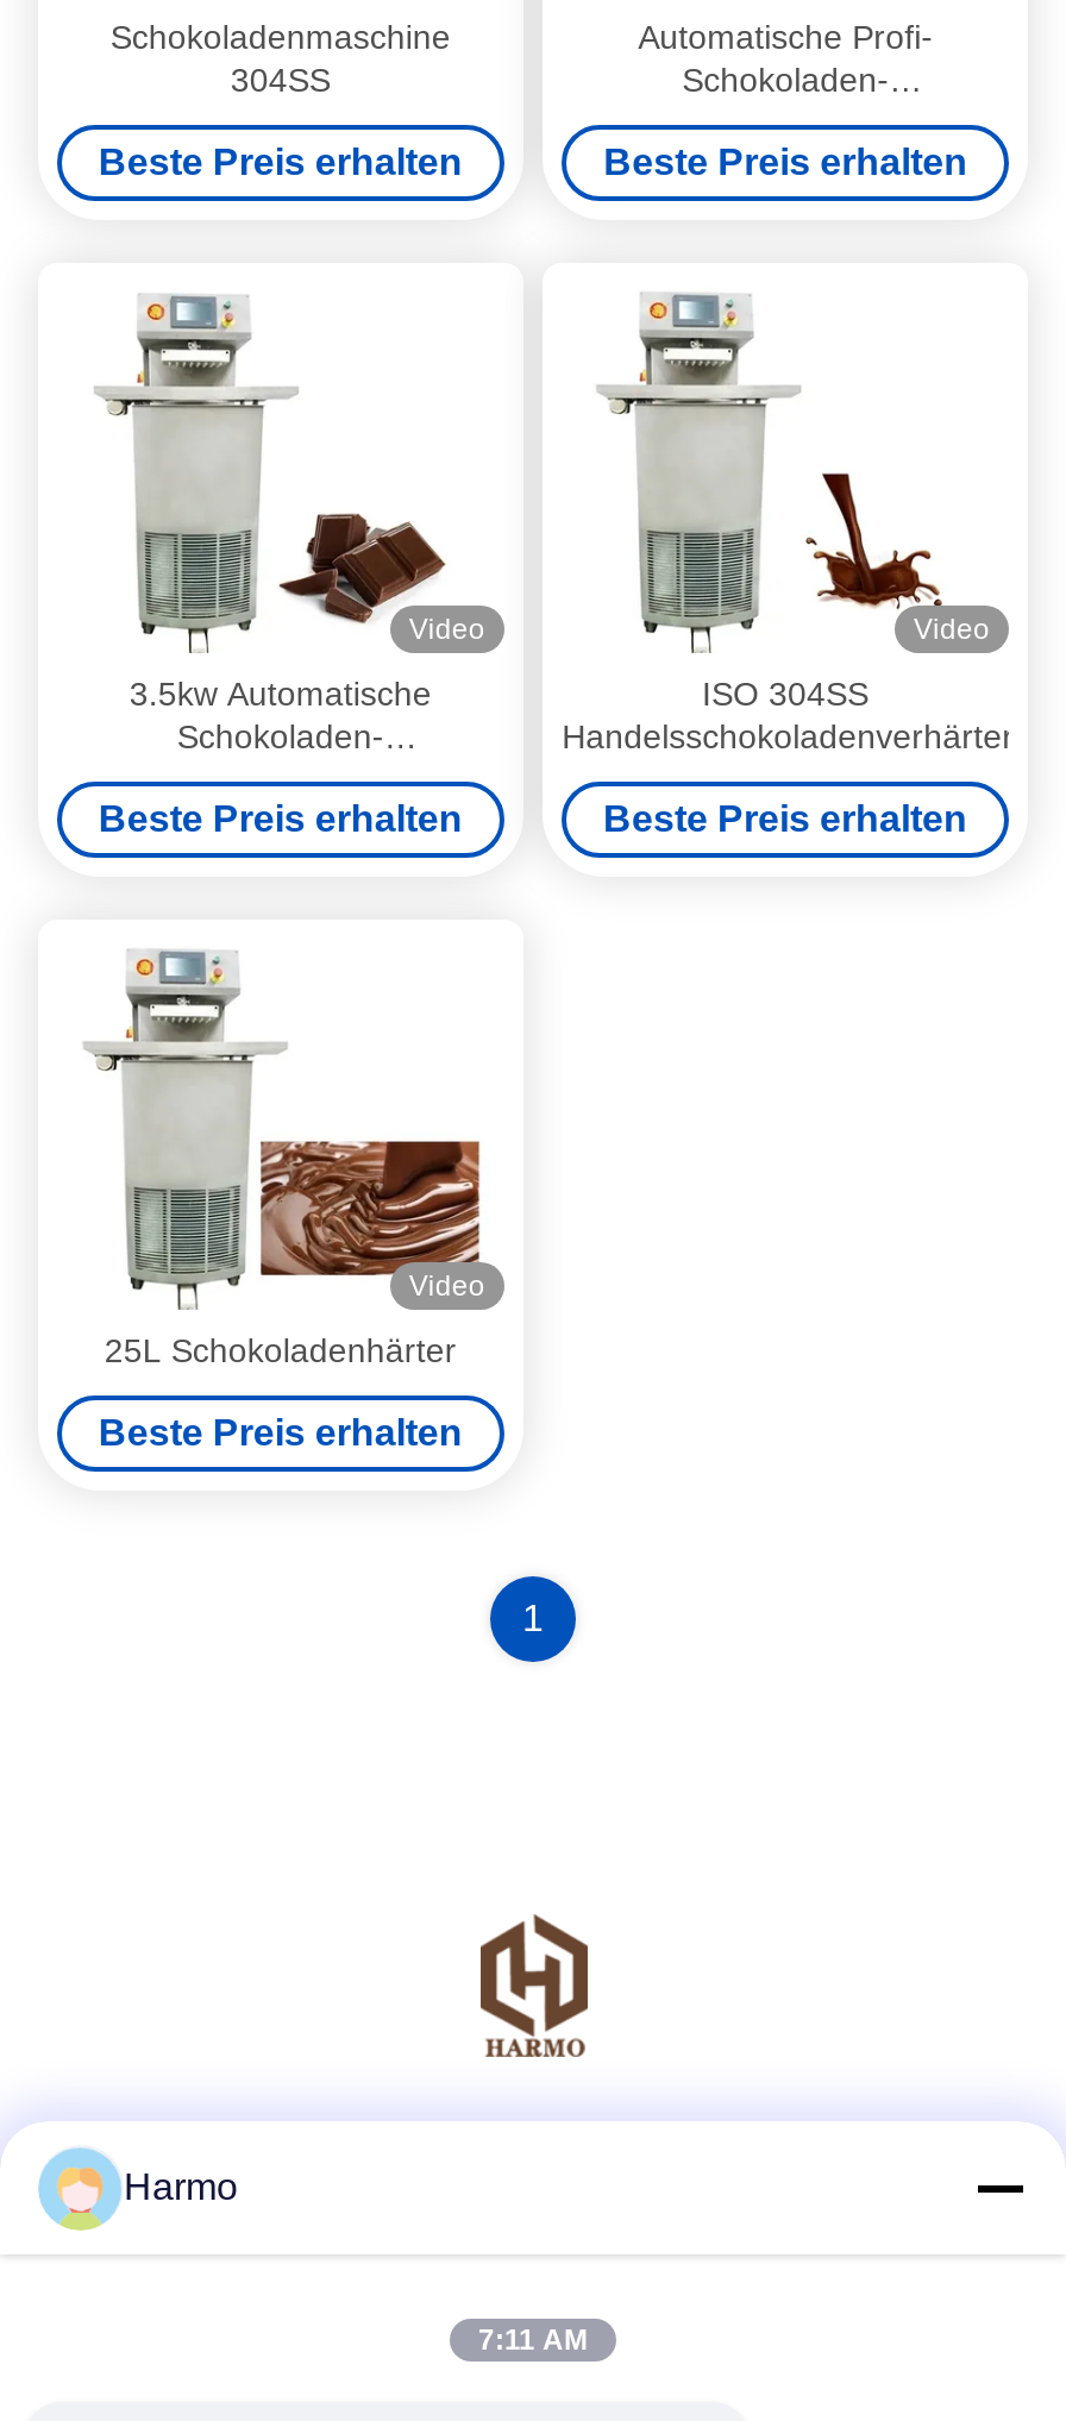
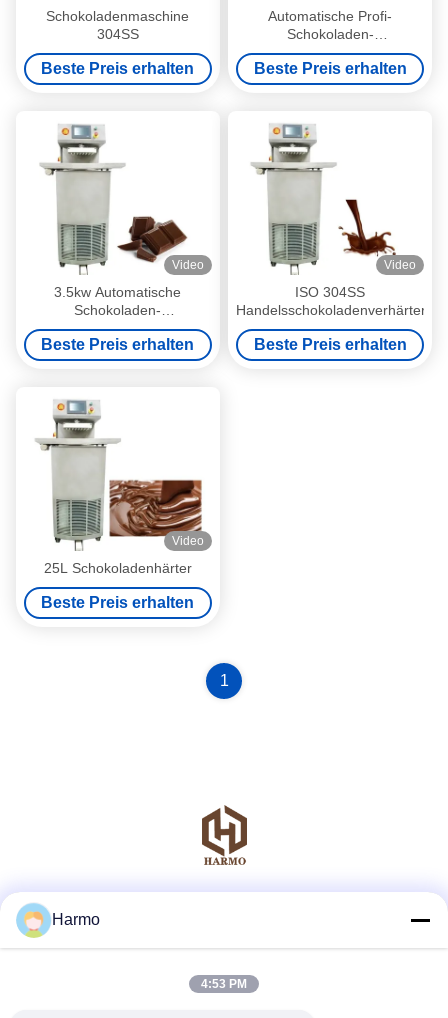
[478,2323,588,2357] 7:11 AM -> [201,977,247,991] 4:53 PM

